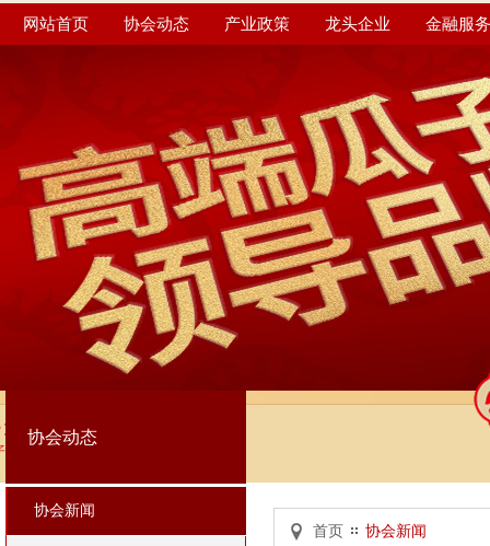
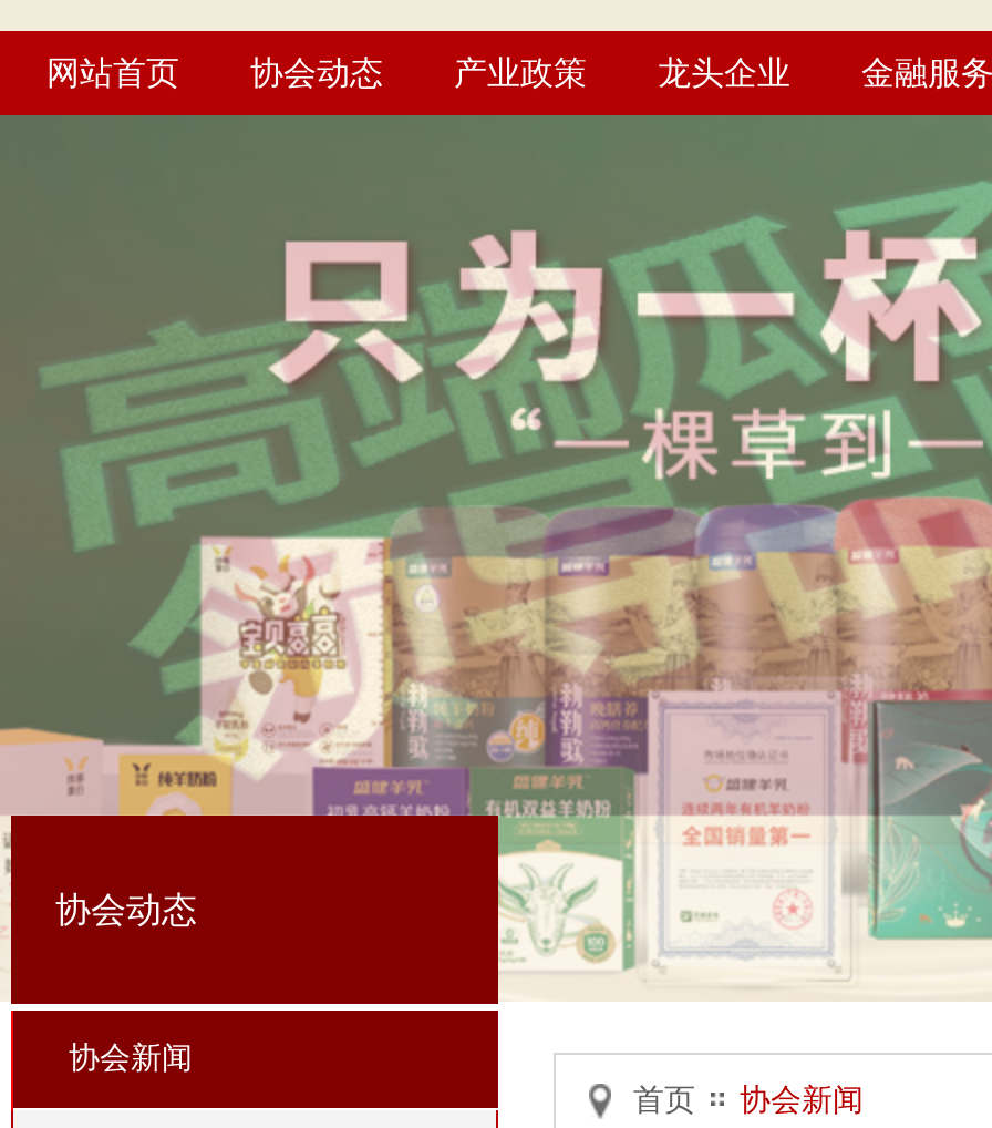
[3,45,487,483] [image] -> [7,113,985,999] [image]

